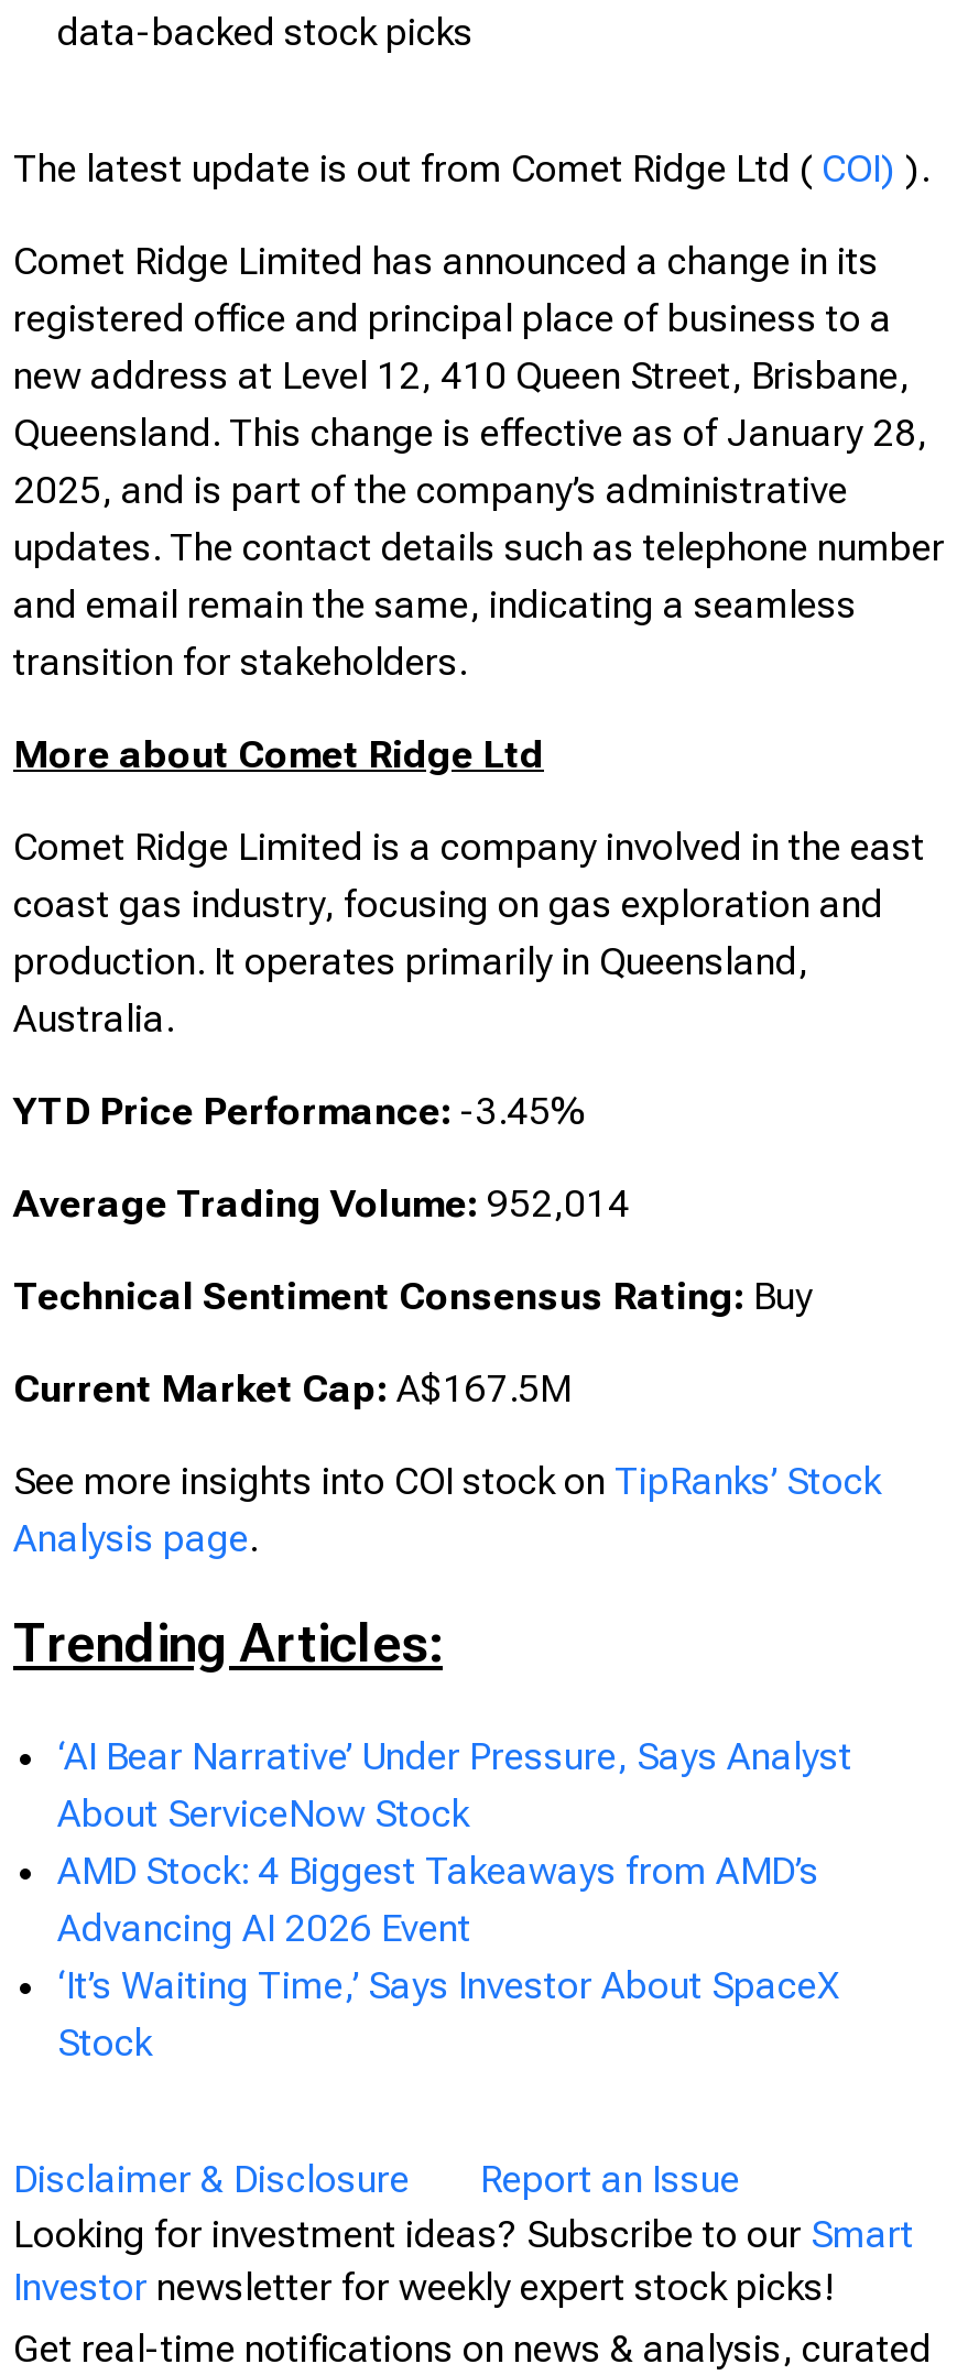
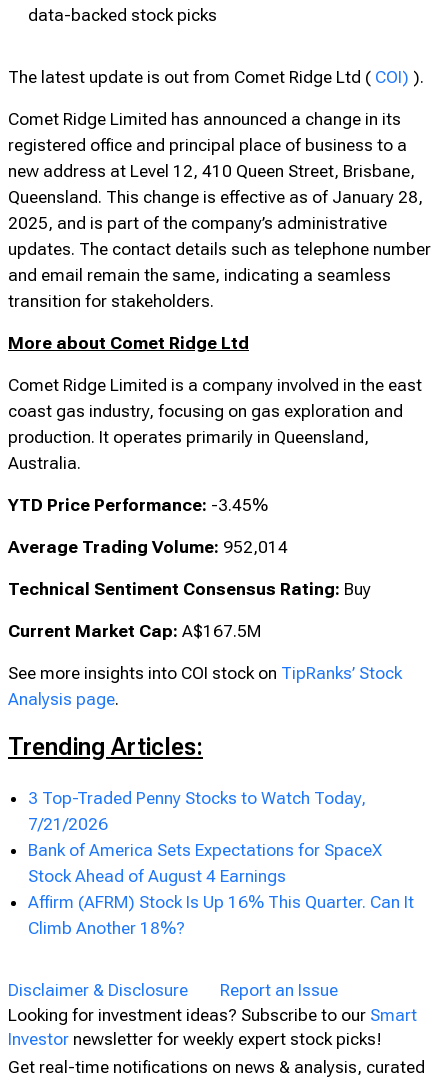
[57,1734,852,2064] ‘AI Bear Narrative’ Under Pressure, Says Analyst | About ServiceNow Stock | AMD Stock: 4 Biggest Takeaways from AMD’s | Advancing AI 2026 Event | ‘It’s Waiting Time,’ Says Investor About SpaceX | Stock -> [28,788,414,938] 3 Top-Traded Penny Stocks to Watch Today, | 7/21/2026 | Bank of America Sets Expectations for SpaceX | Stock Ahead of August 4 Earnings | Affirm (AFRM) Stock Is Up 16% This Quarter. Can It | Climb Another 18%?

